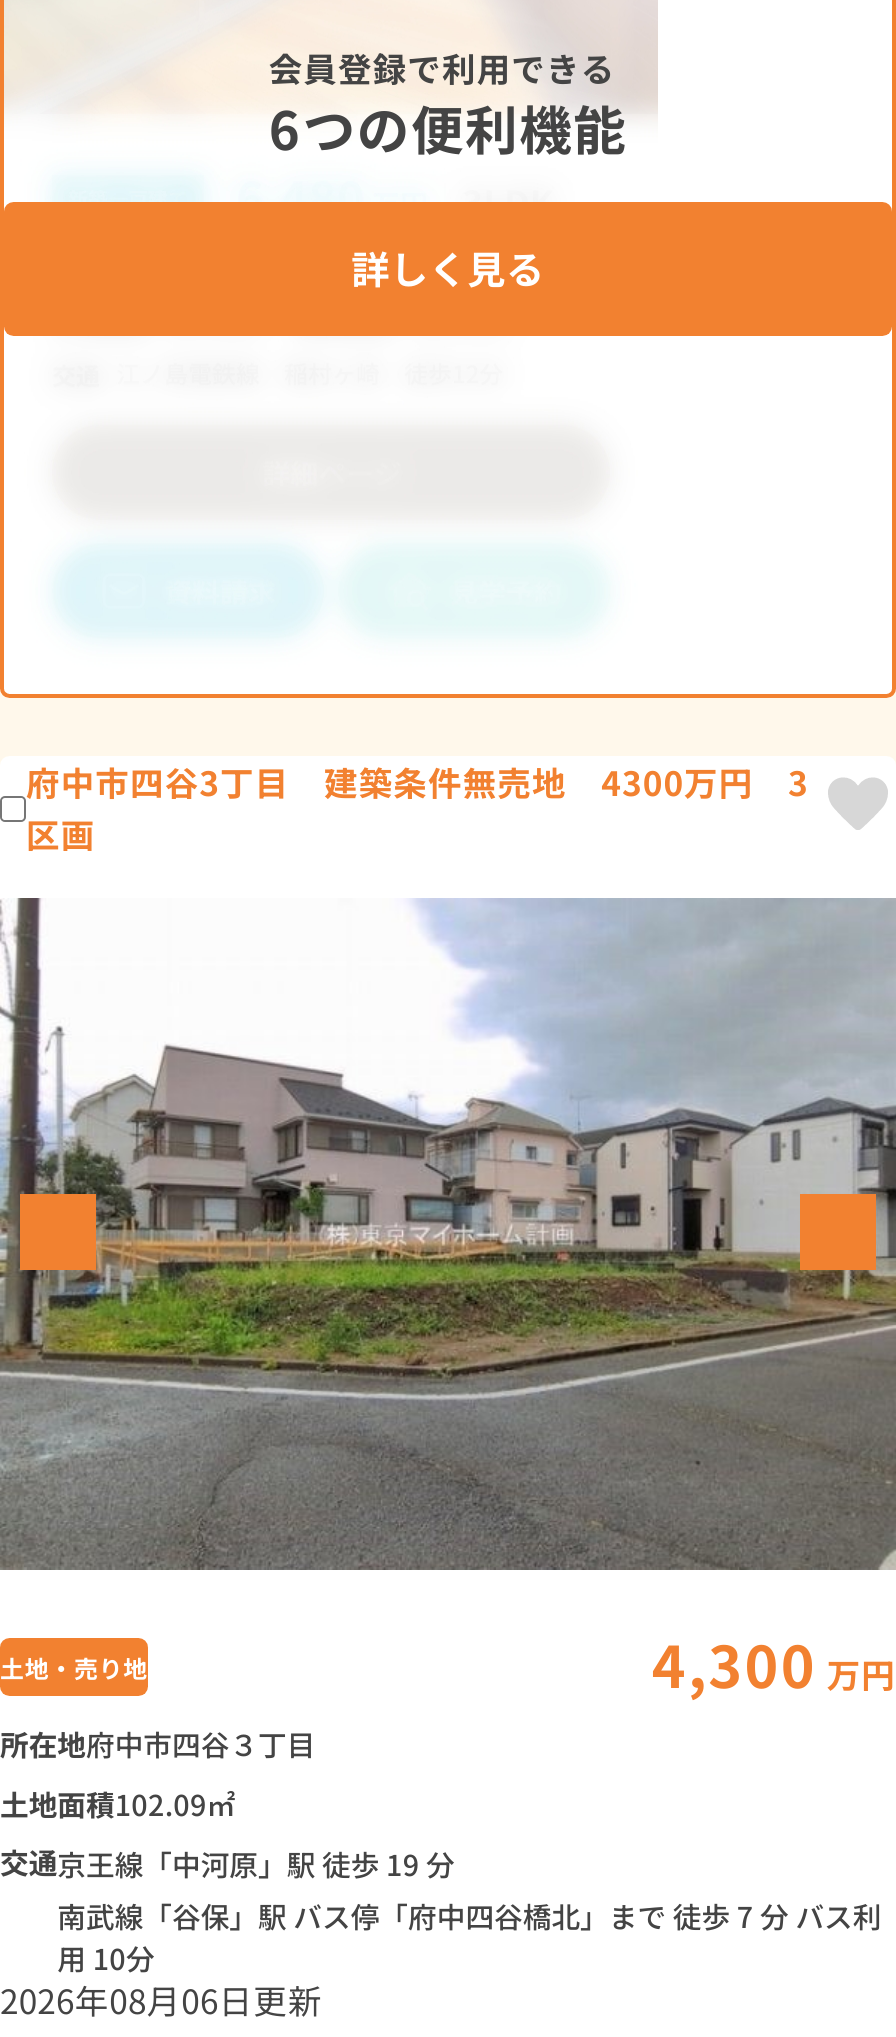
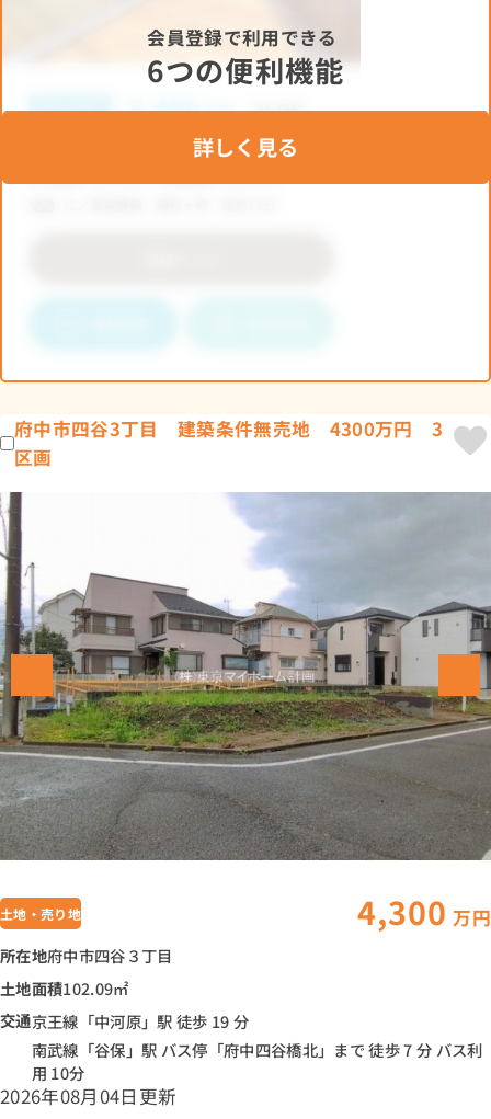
[0,1976,323,2024] 2026年08月06日更新 -> [0,1083,177,1109] 2026年08月04日更新

